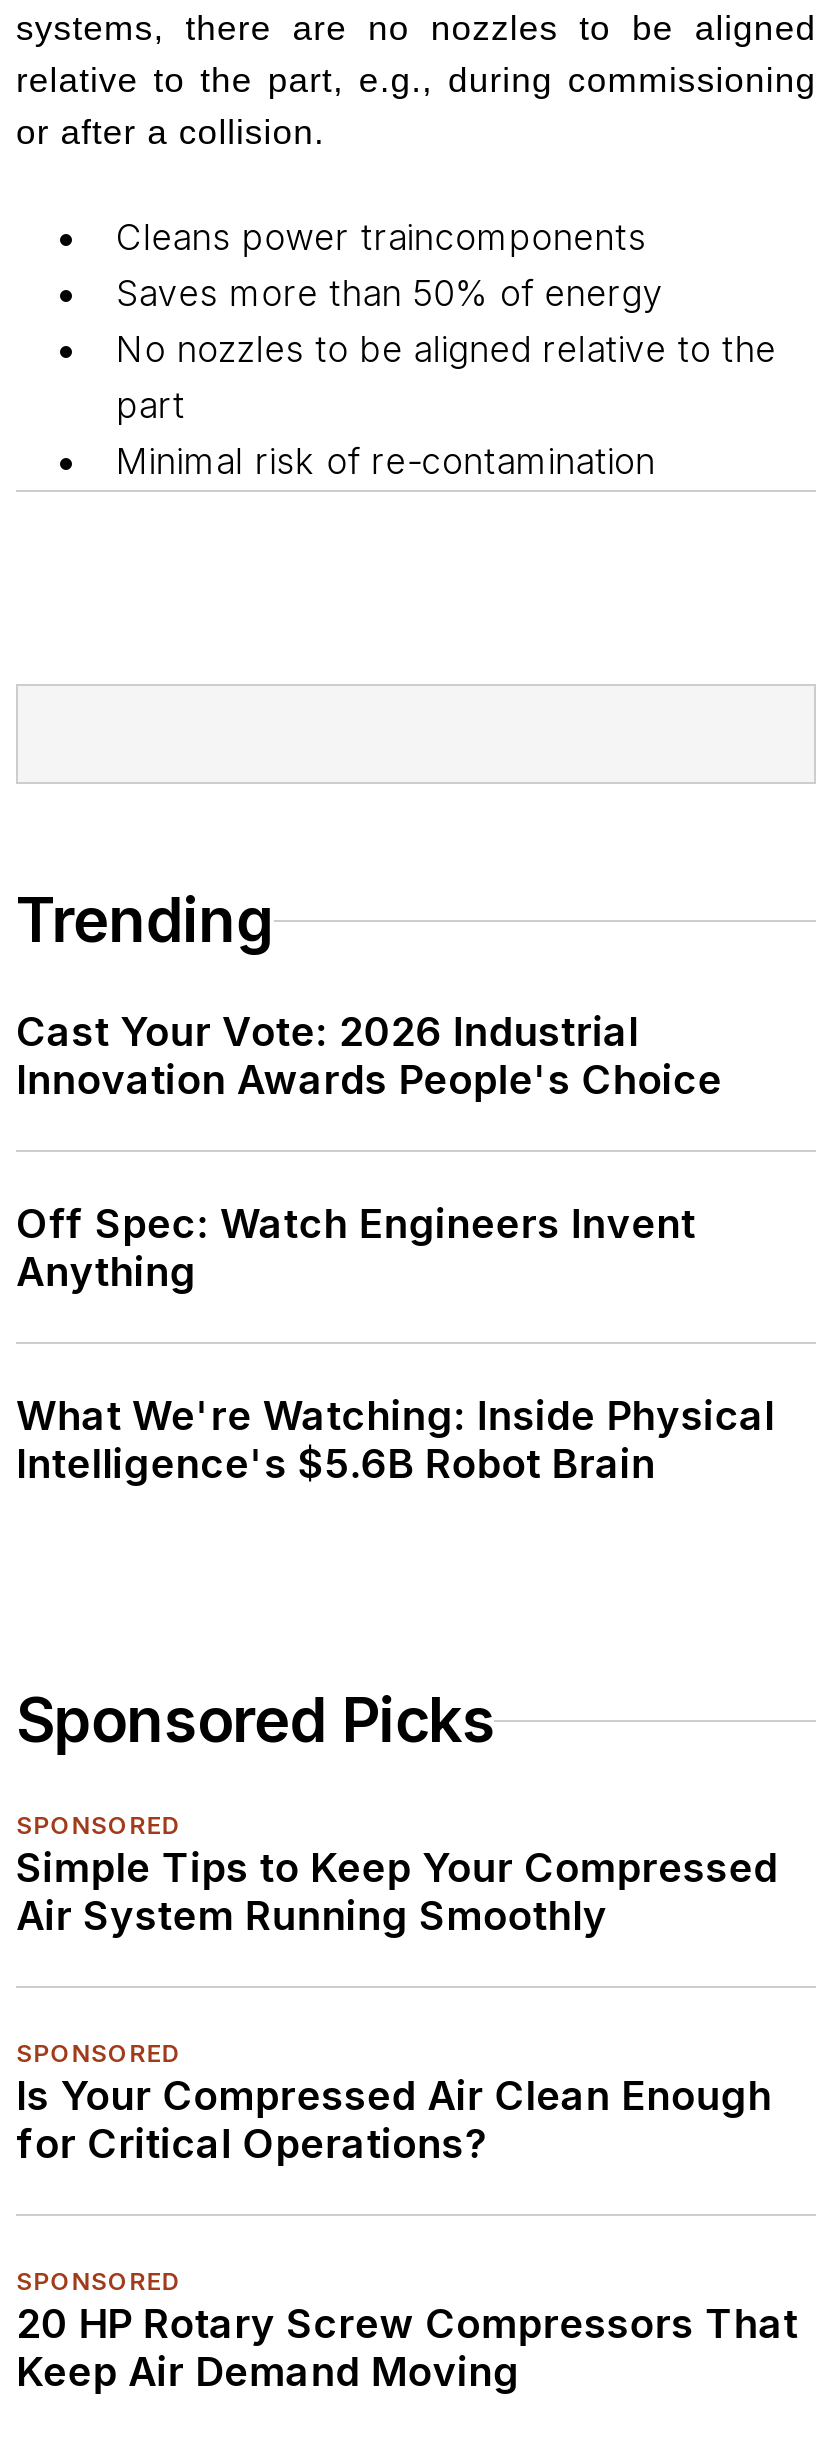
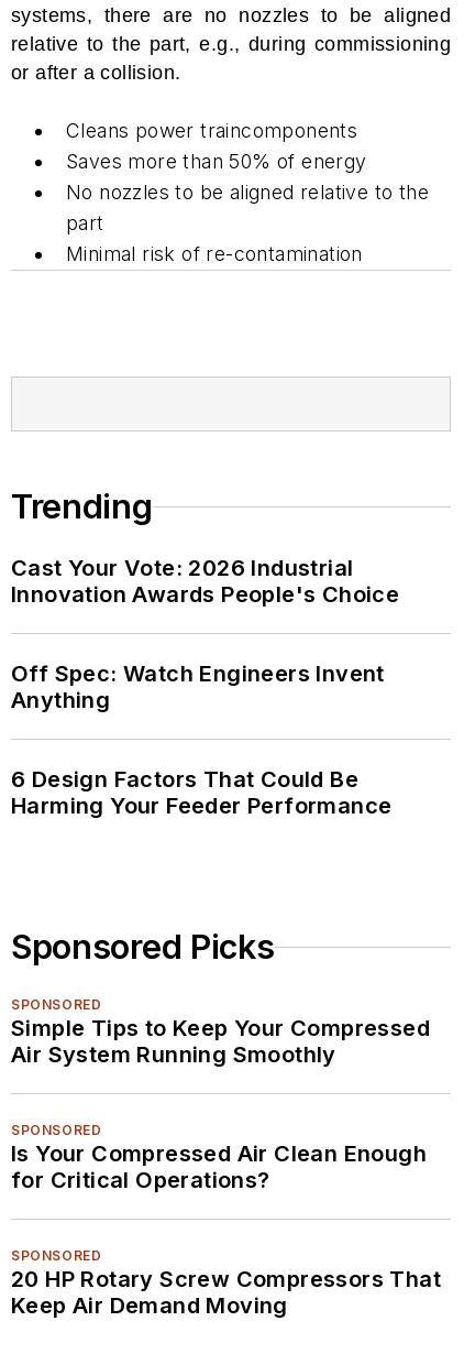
[16,1393,775,1489] What We're Watching: Inside Physical | Intelligence's $5.6B Robot Brain -> [11,767,392,819] 6 Design Factors That Could Be | Harming Your Feeder Performance

